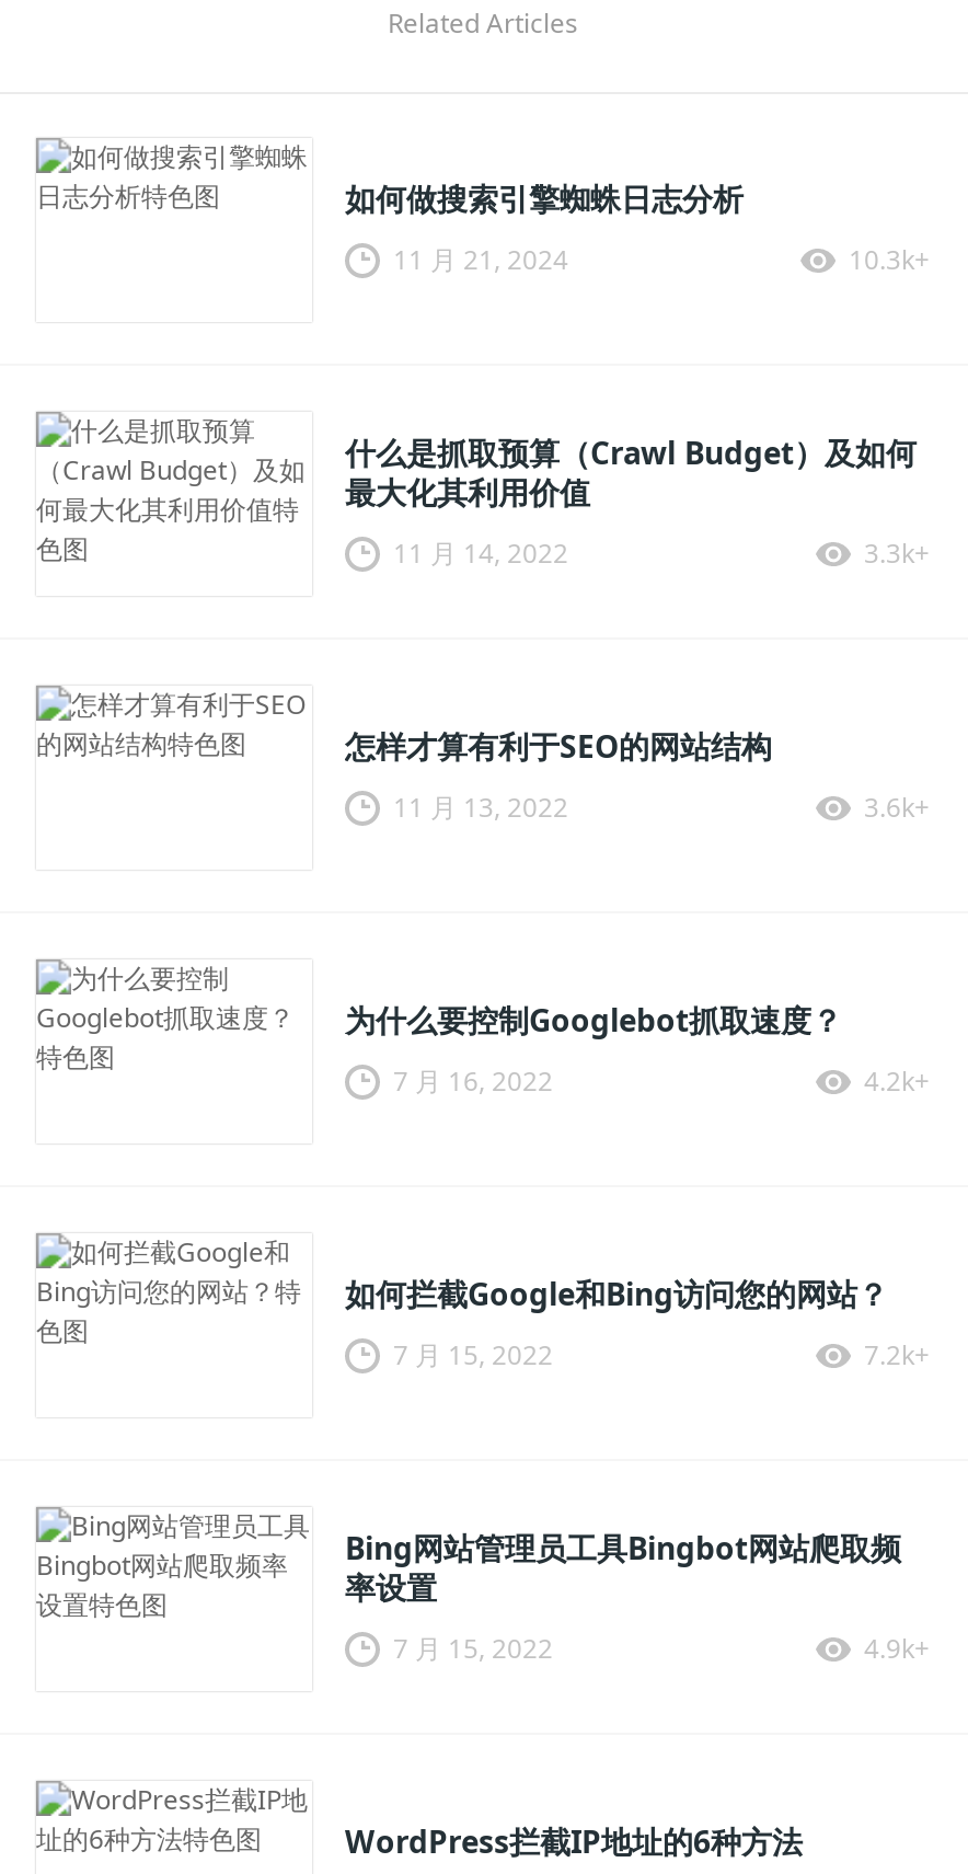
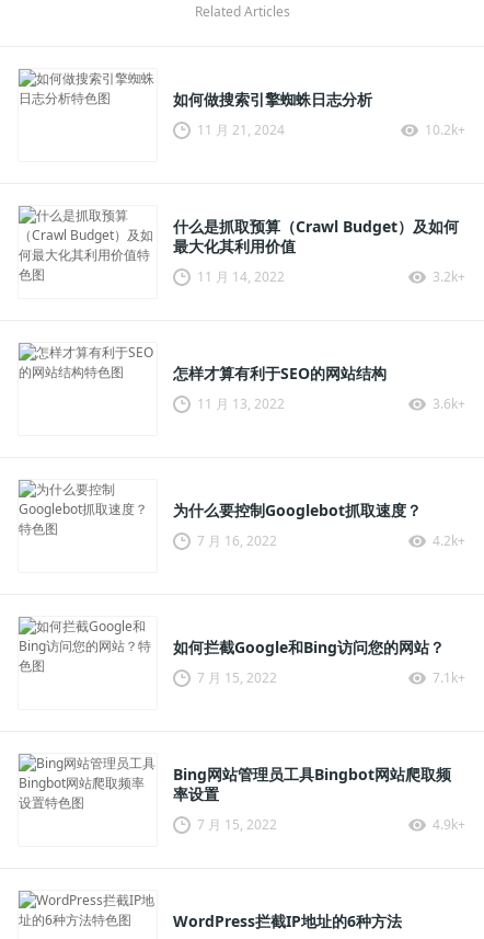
[849,241,930,279] 10.3k+ -> [425,121,465,139] 10.2k+
[864,535,930,572] 3.3k+ -> [433,268,465,286] 3.2k+
[864,1337,930,1374] 7.2k+ -> [433,669,465,687] 7.1k+

